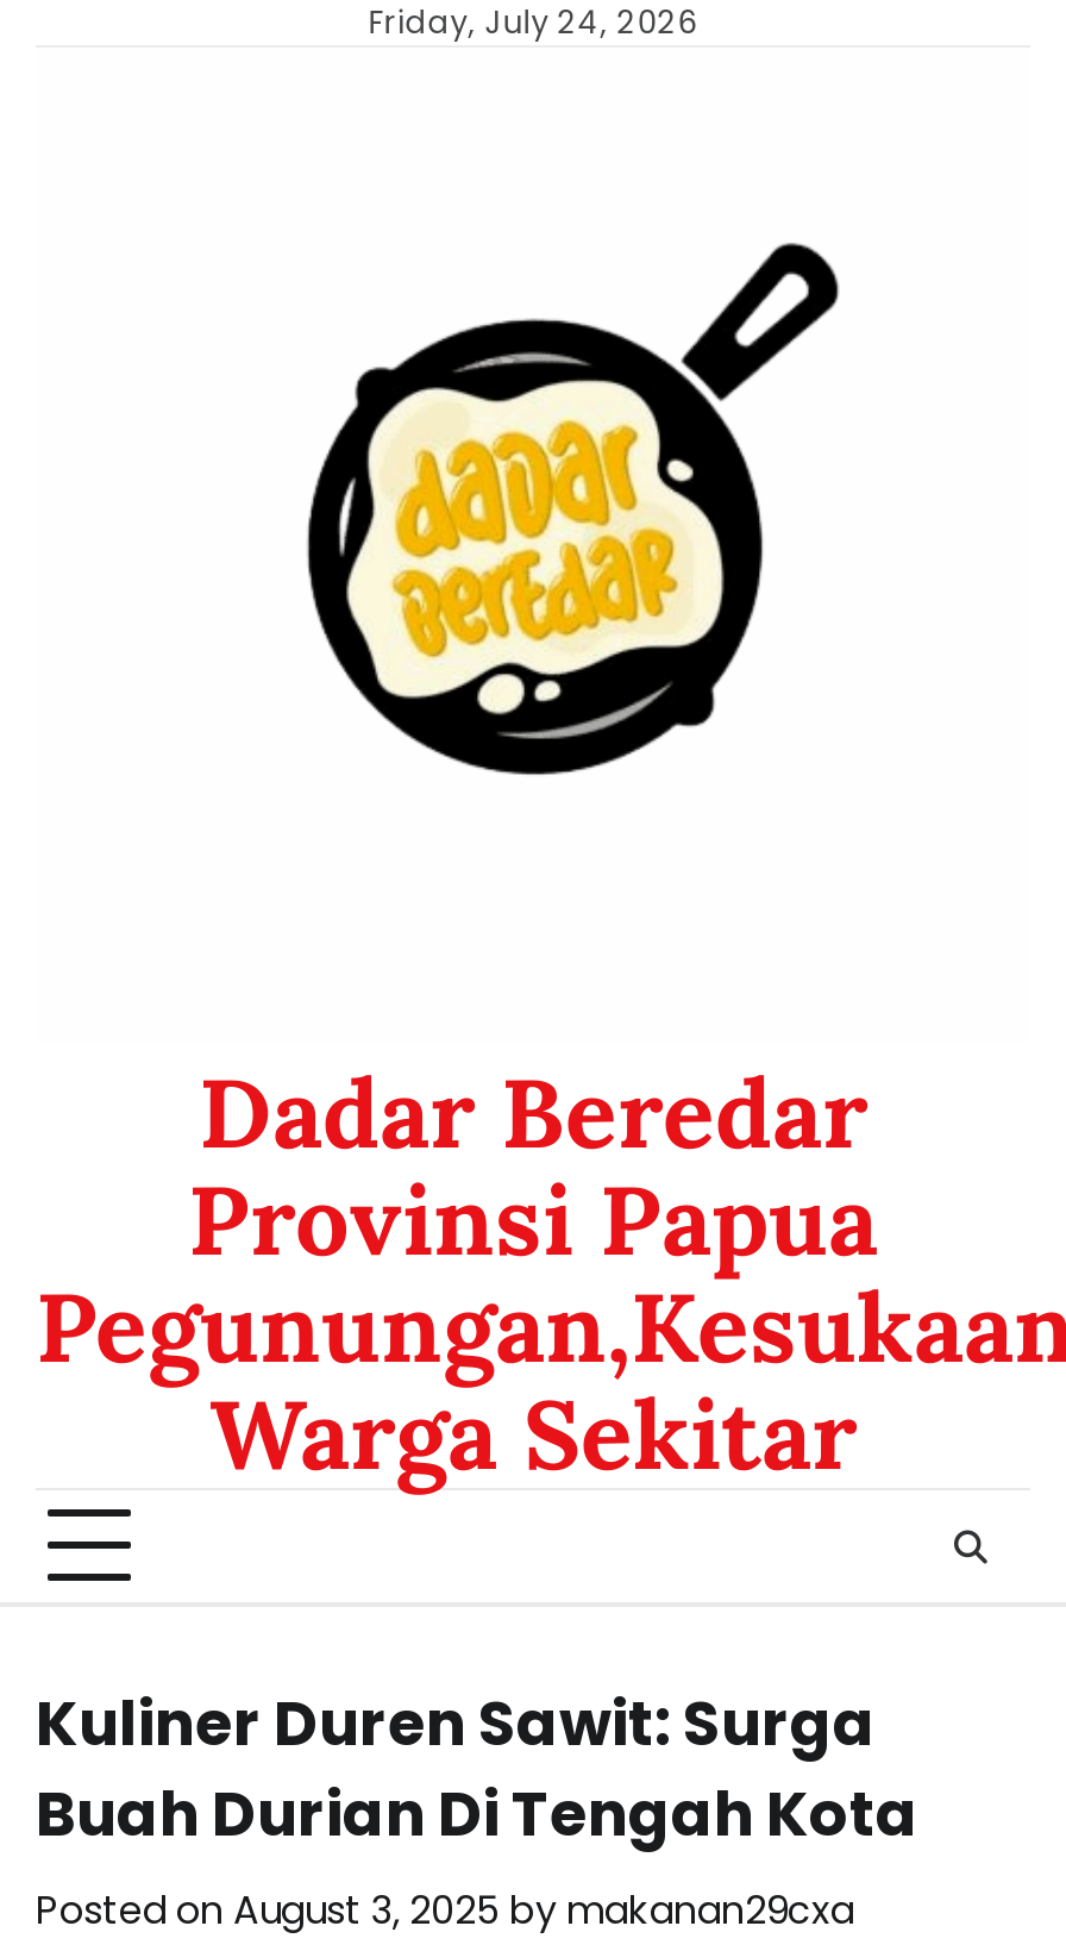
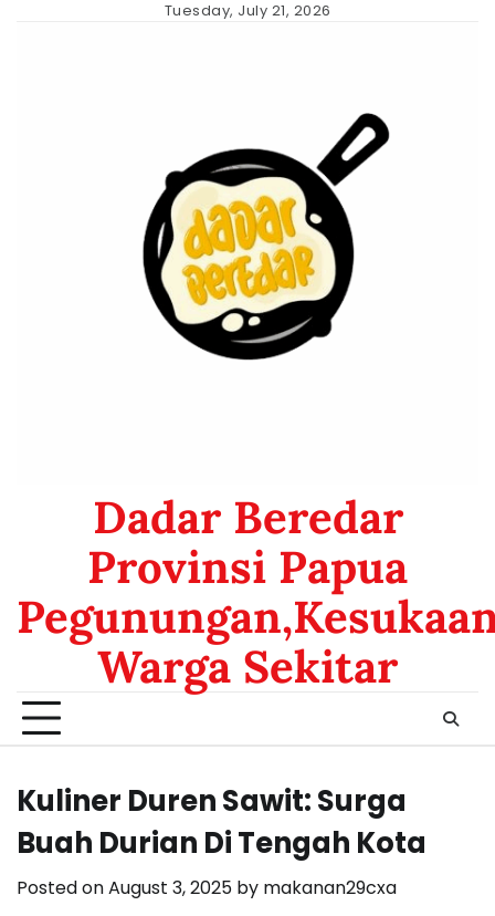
[368,0,698,45] Friday, July 24, 2026 -> [164,0,331,21] Tuesday, July 21, 2026

